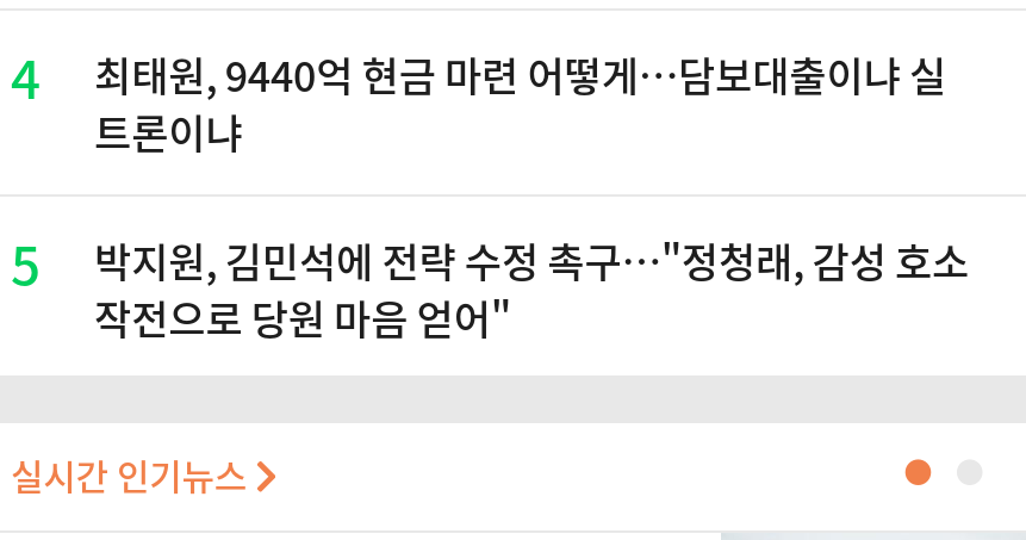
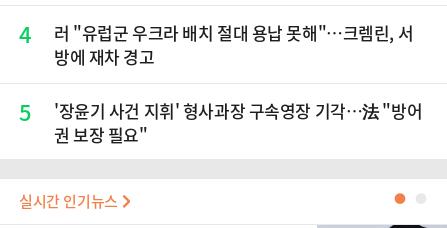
[94,44,946,161] 최태원, 9440억 현금 마련 어떻게…담보대출이냐 실 | 트론이냐 -> [54,20,413,69] 러 "유럽군 우크라 배치 절대 용납 못해"…크렘린, 서 | 방에 재차 경고
[94,230,969,347] 박지원, 김민석에 전략 수정 촉구…"정청래, 감성 호소 | 작전으로 당원 마음 얻어" -> [54,98,422,147] '장윤기 사건 지휘' 형사과장 구속영장 기각…法 "방어 | 권 보장 필요"

